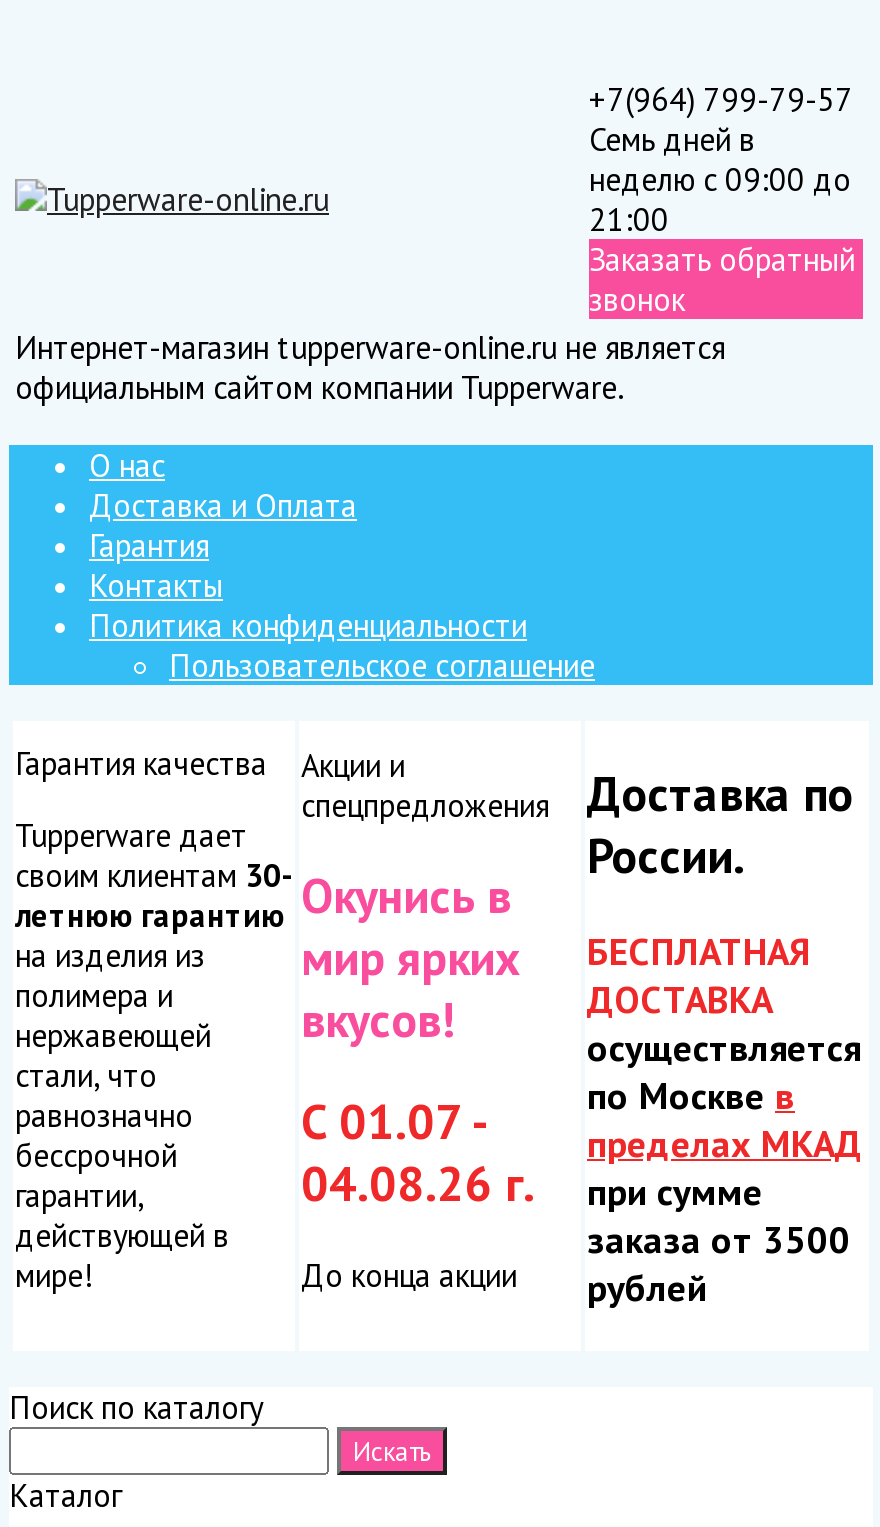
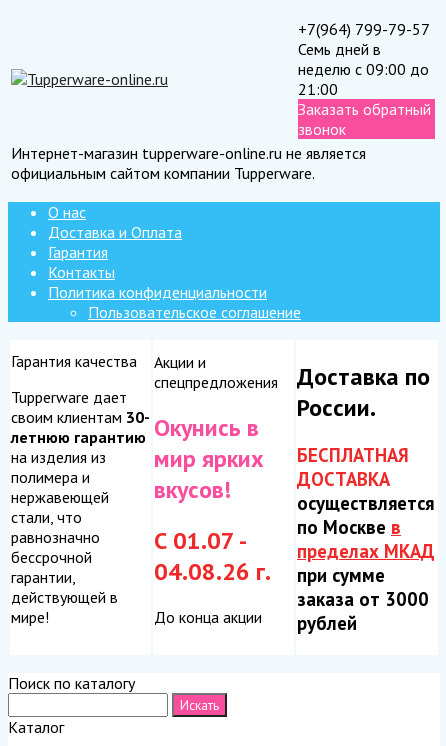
[587,1215,851,1263] заказа от 3500 -> [297,587,429,611] заказа от 3000

